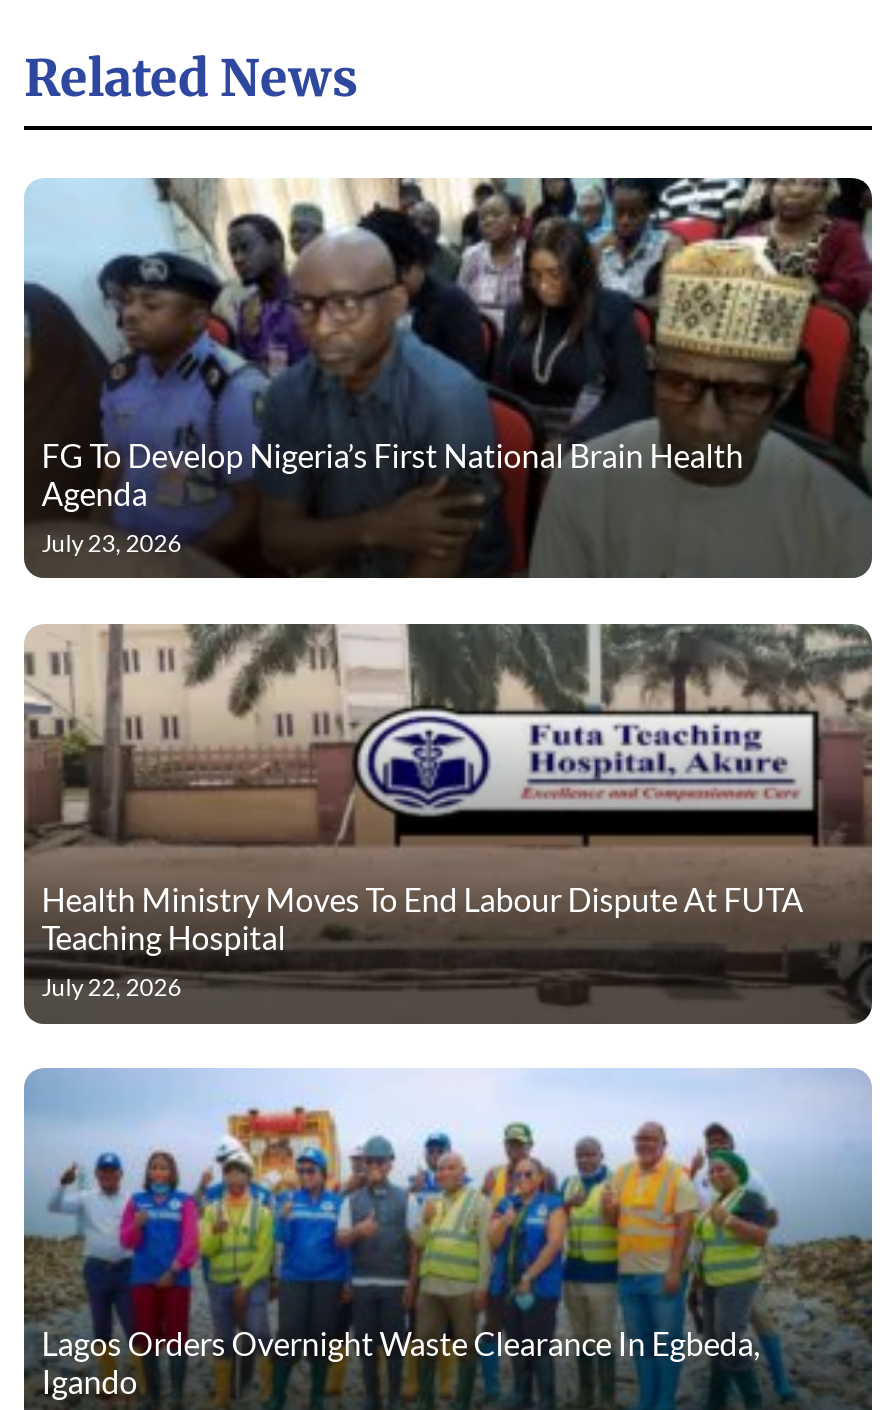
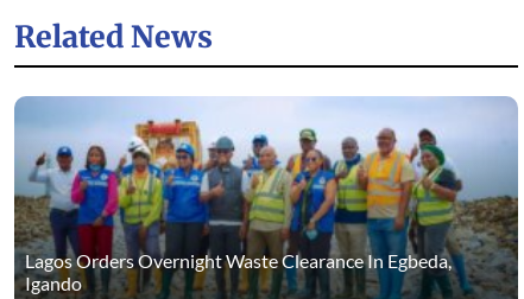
[24,176,874,580] [image] | FG To Develop Nigeria’s First National Brain Health | Agenda | July 23, 2026 -> none
[24,622,872,1026] [image] | Health Ministry Moves To End Labour Dispute At FUTA | Teaching Hospital | July 22, 2026 -> none

